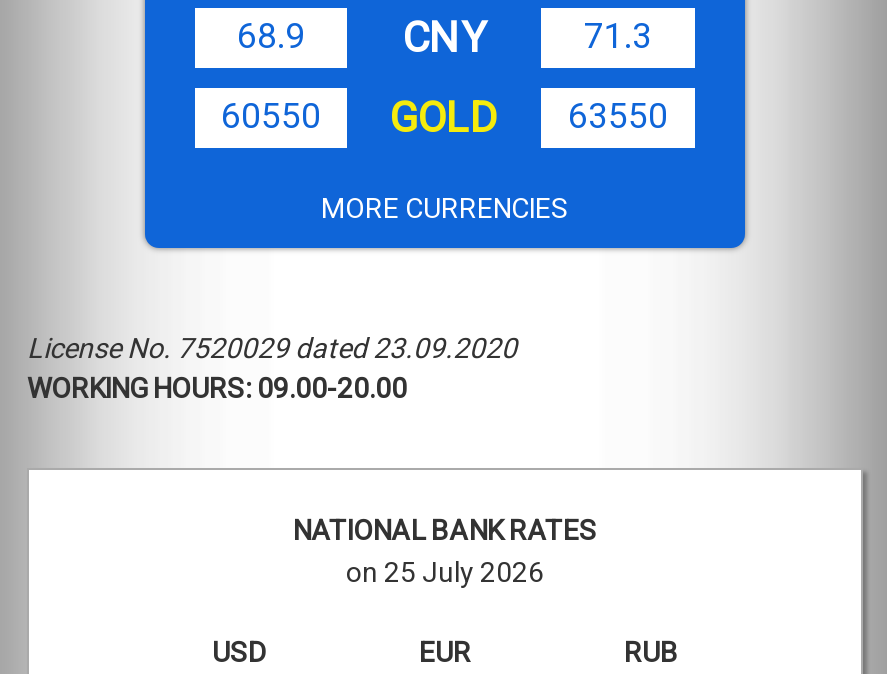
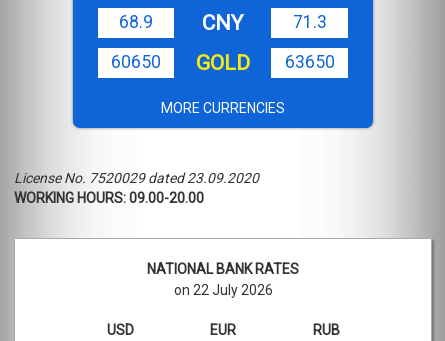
[221,96,321,136] 60550 -> [111,52,161,72] 60650
[568,96,668,136] 63550 -> [284,52,334,72] 63650
[346,556,544,588] on 25 July 2026 -> [173,282,272,298] on 22 July 2026

